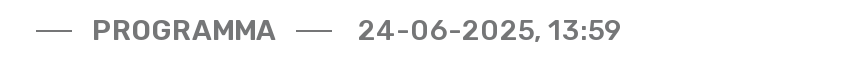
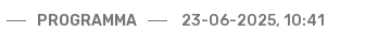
[352,14,622,48] 24-06-2025, 13:59 -> [178,12,325,30] 23-06-2025, 10:41

